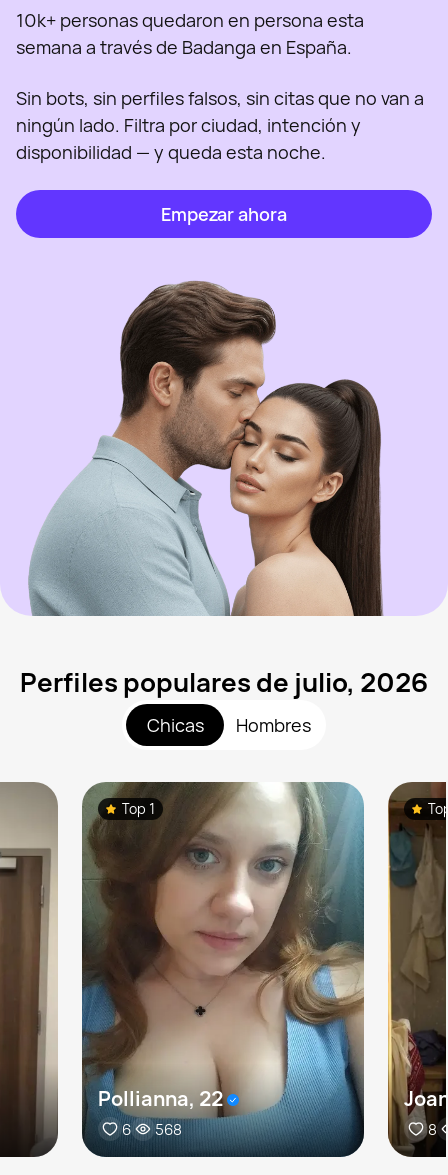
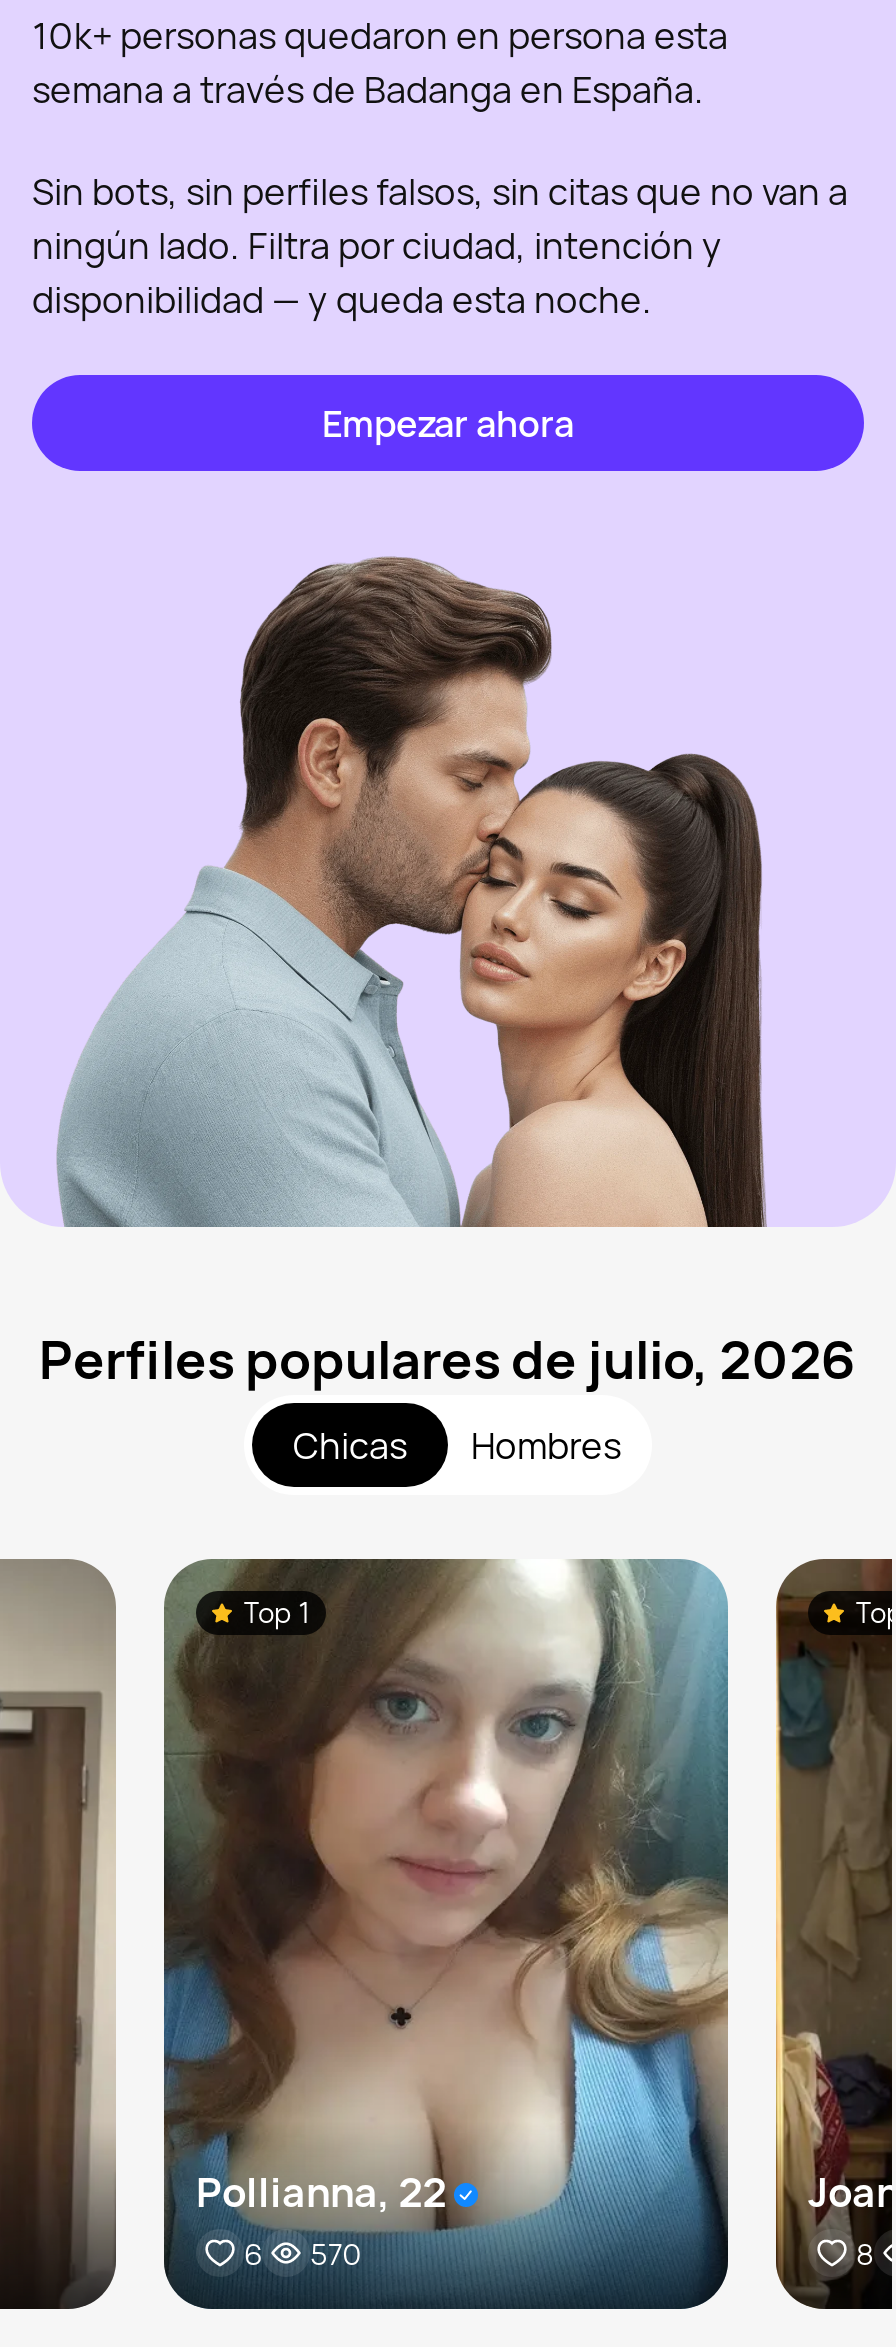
[122,1119,182,1138] 6 568 -> [244,2234,362,2272] 6 570

